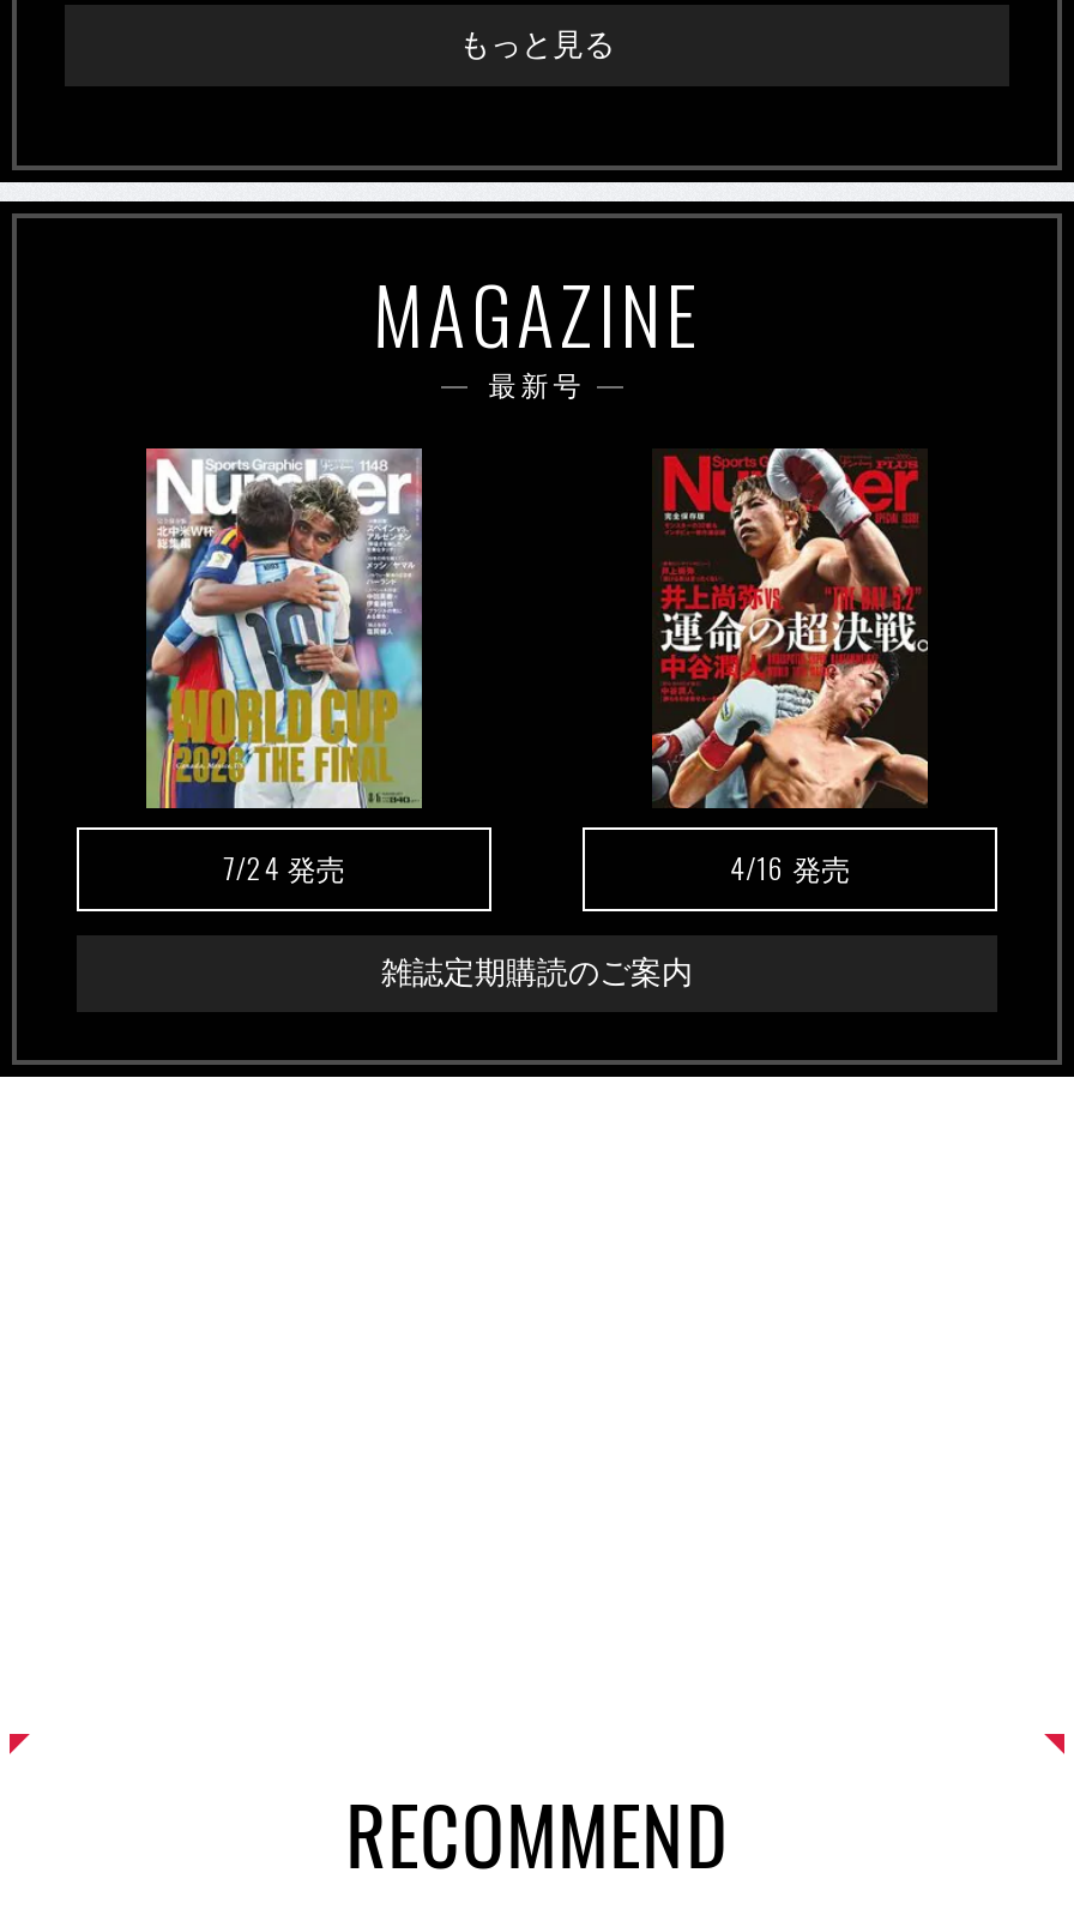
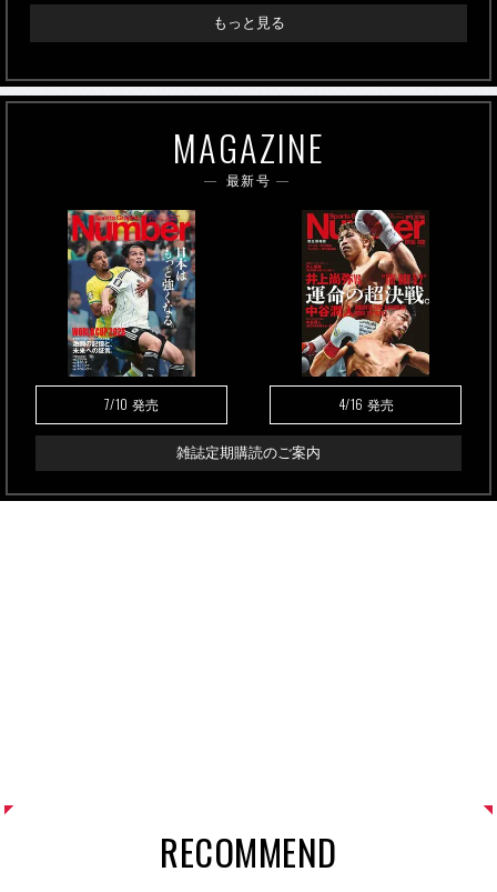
[144,446,424,886] [image] | 7/24発売 -> [68,209,195,413] [image] | 7/10発売

